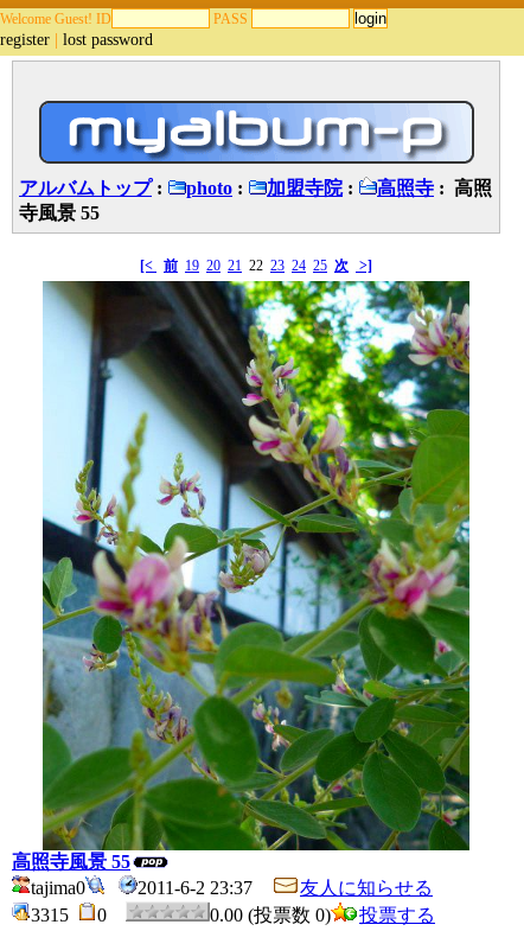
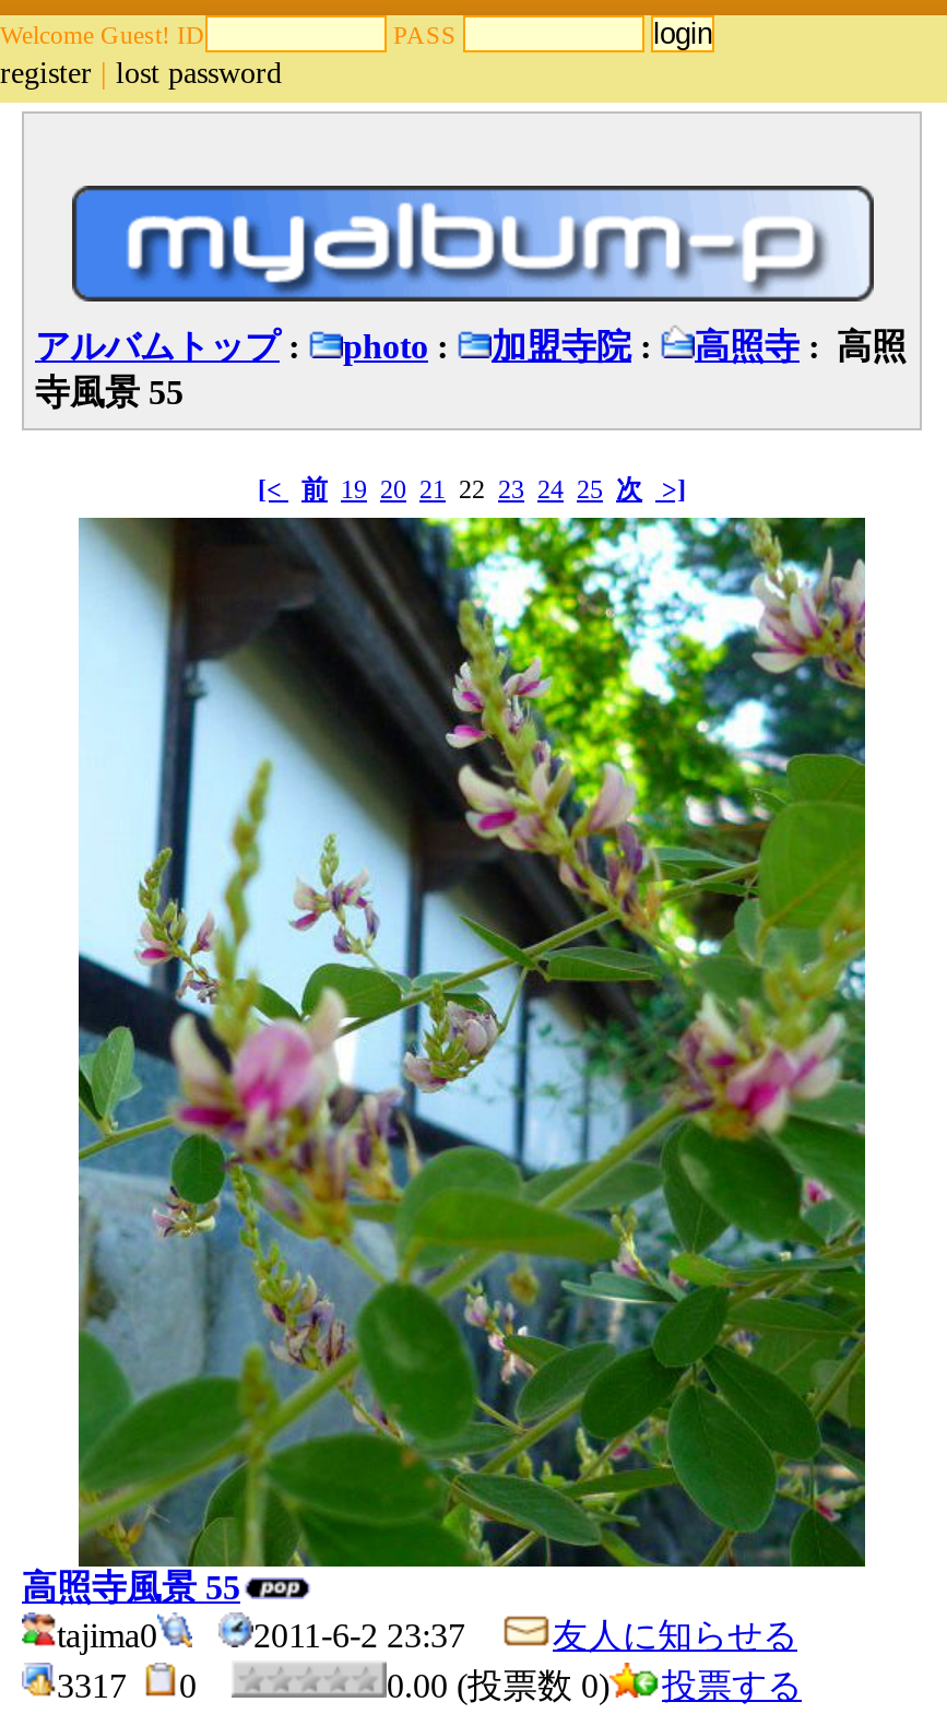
[31,905,78,925] 3315 -> [57,1667,144,1704] 3317

